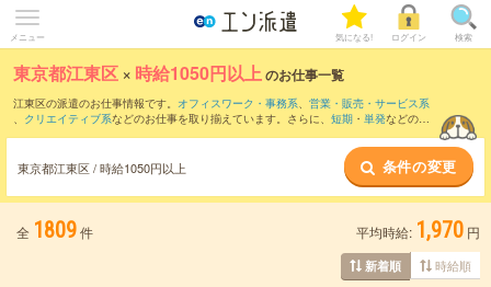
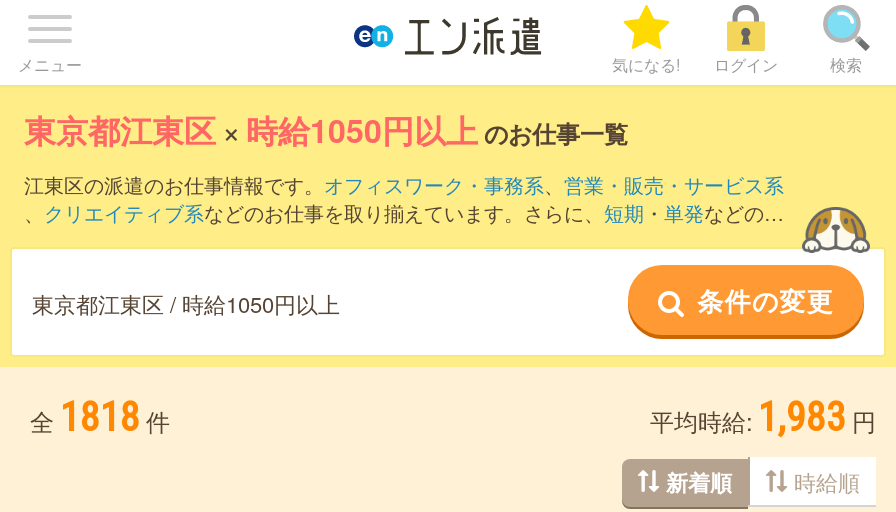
[16,217,93,243] 全 1809 件 -> [30,393,170,441] 全 1818 件
[356,217,480,243] 平均時給: 1,970 円 -> [650,393,876,441] 平均時給: 1,983 円

